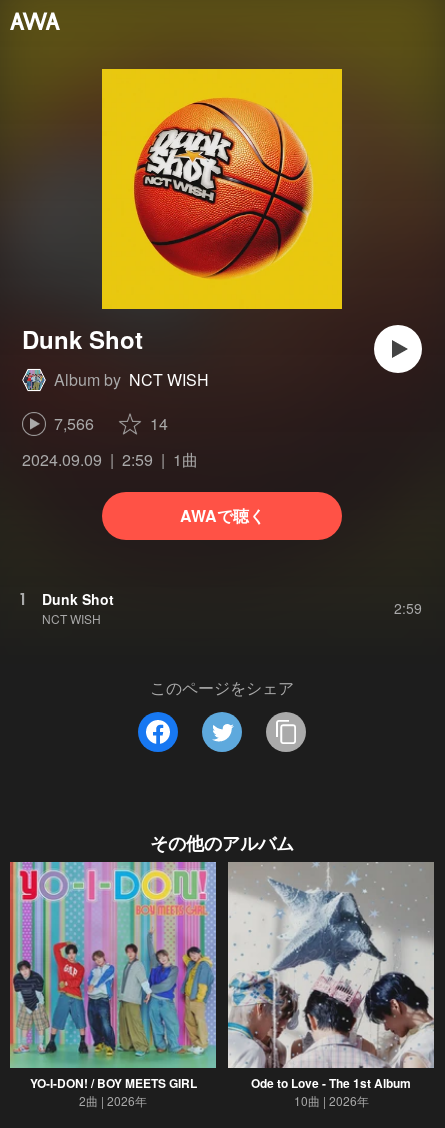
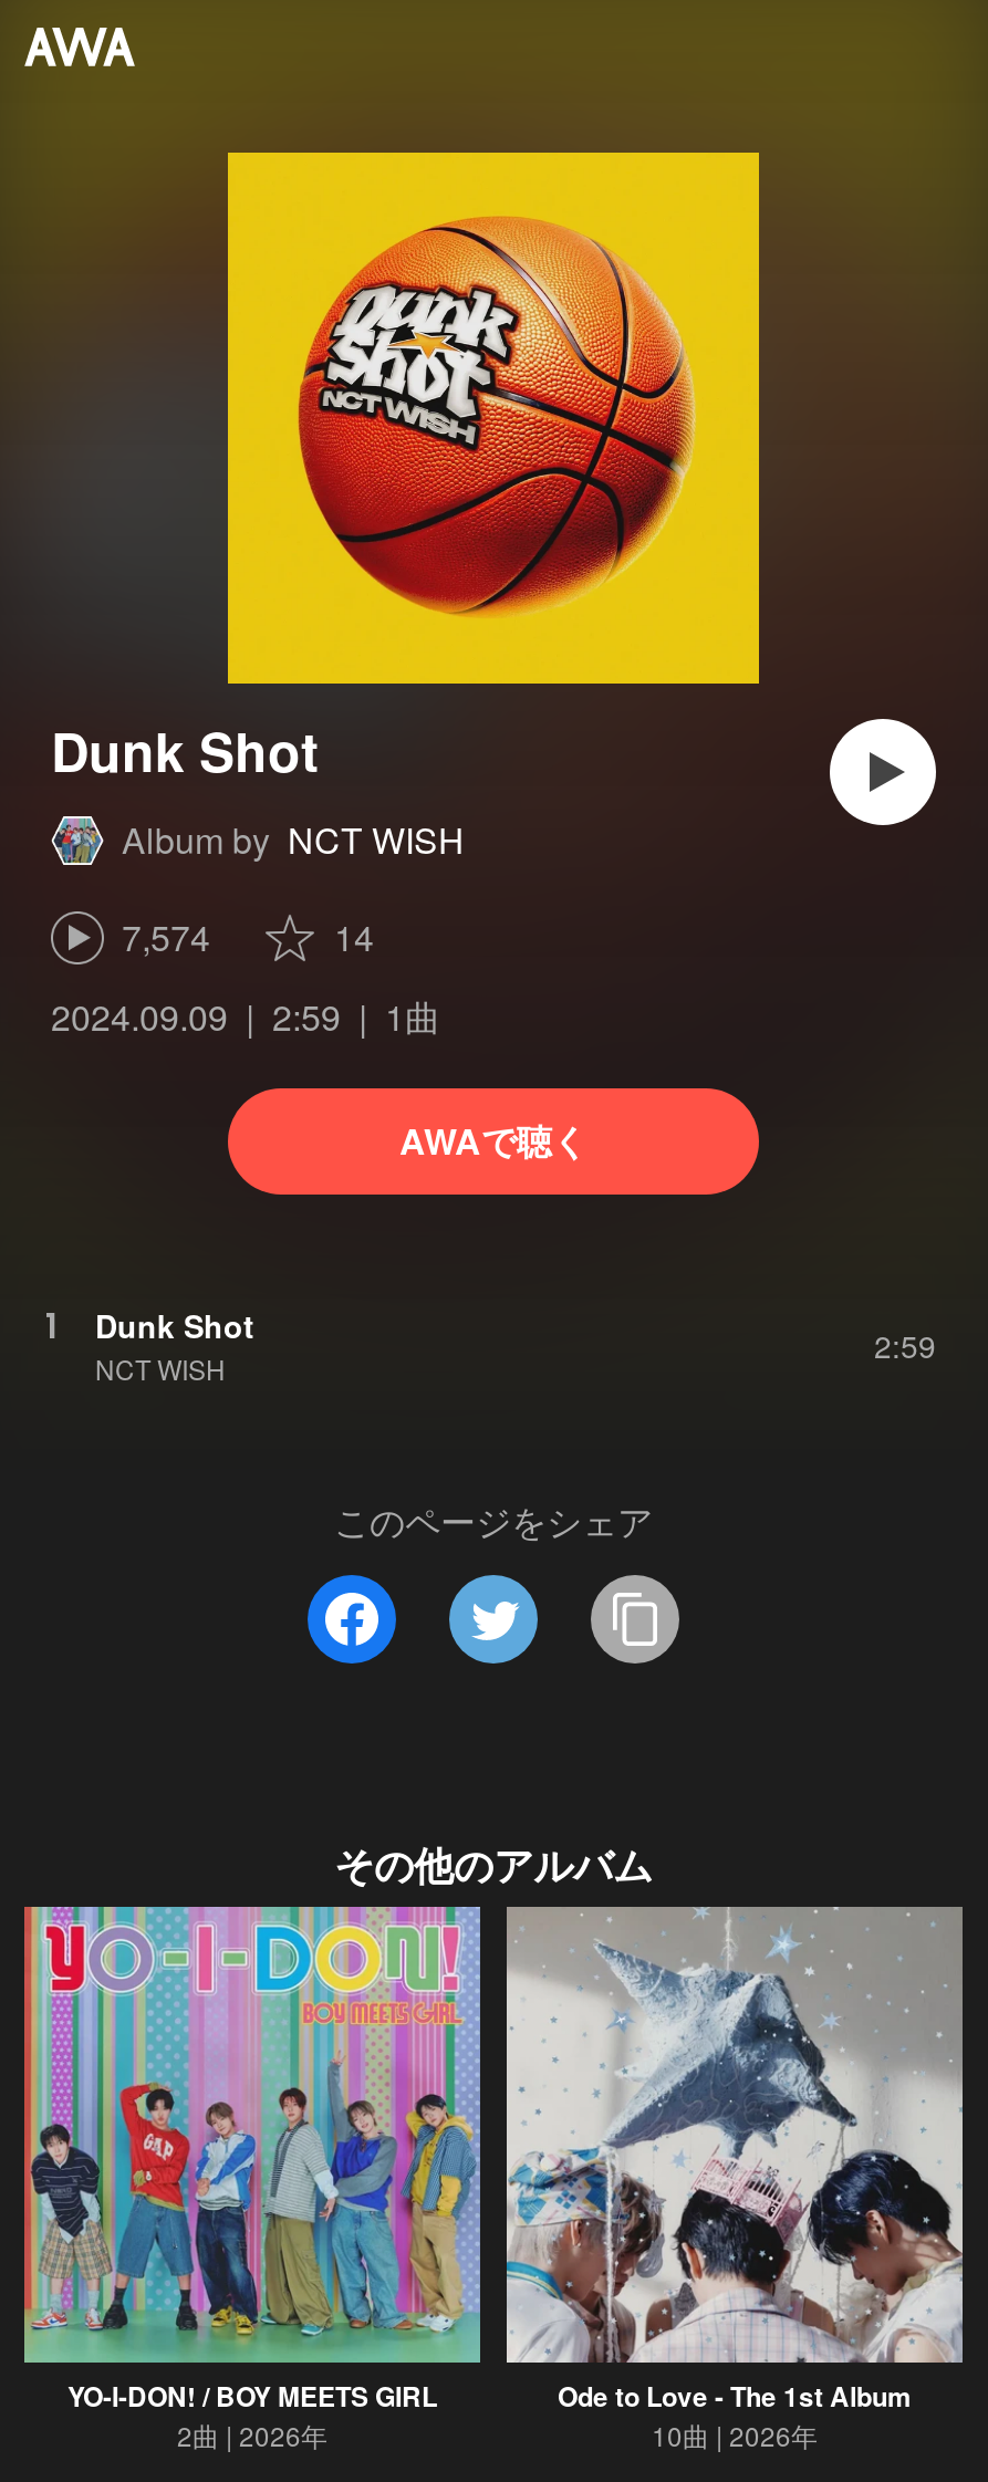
[54,412,94,435] 7,566 -> [122,911,210,962] 7,574

